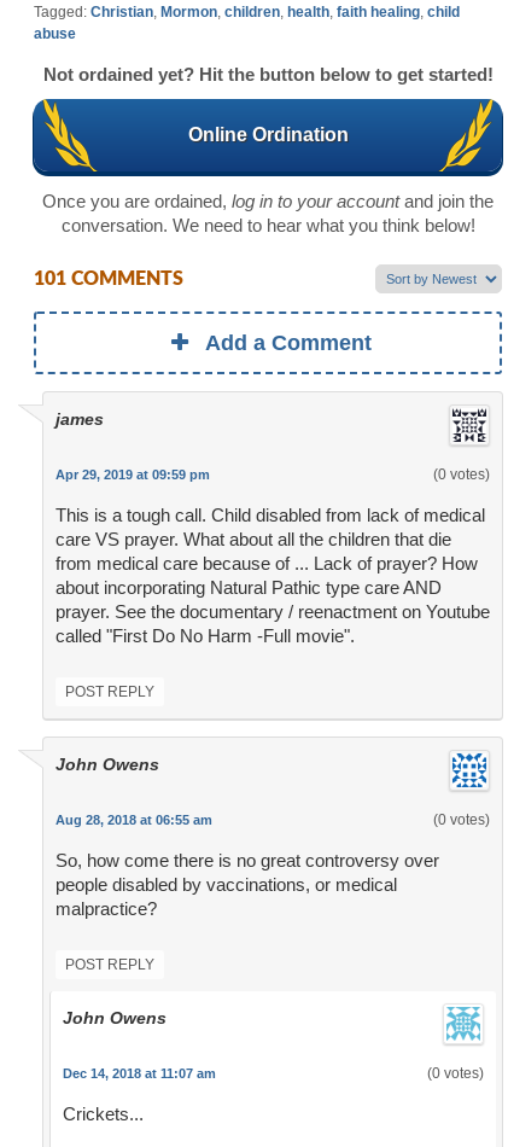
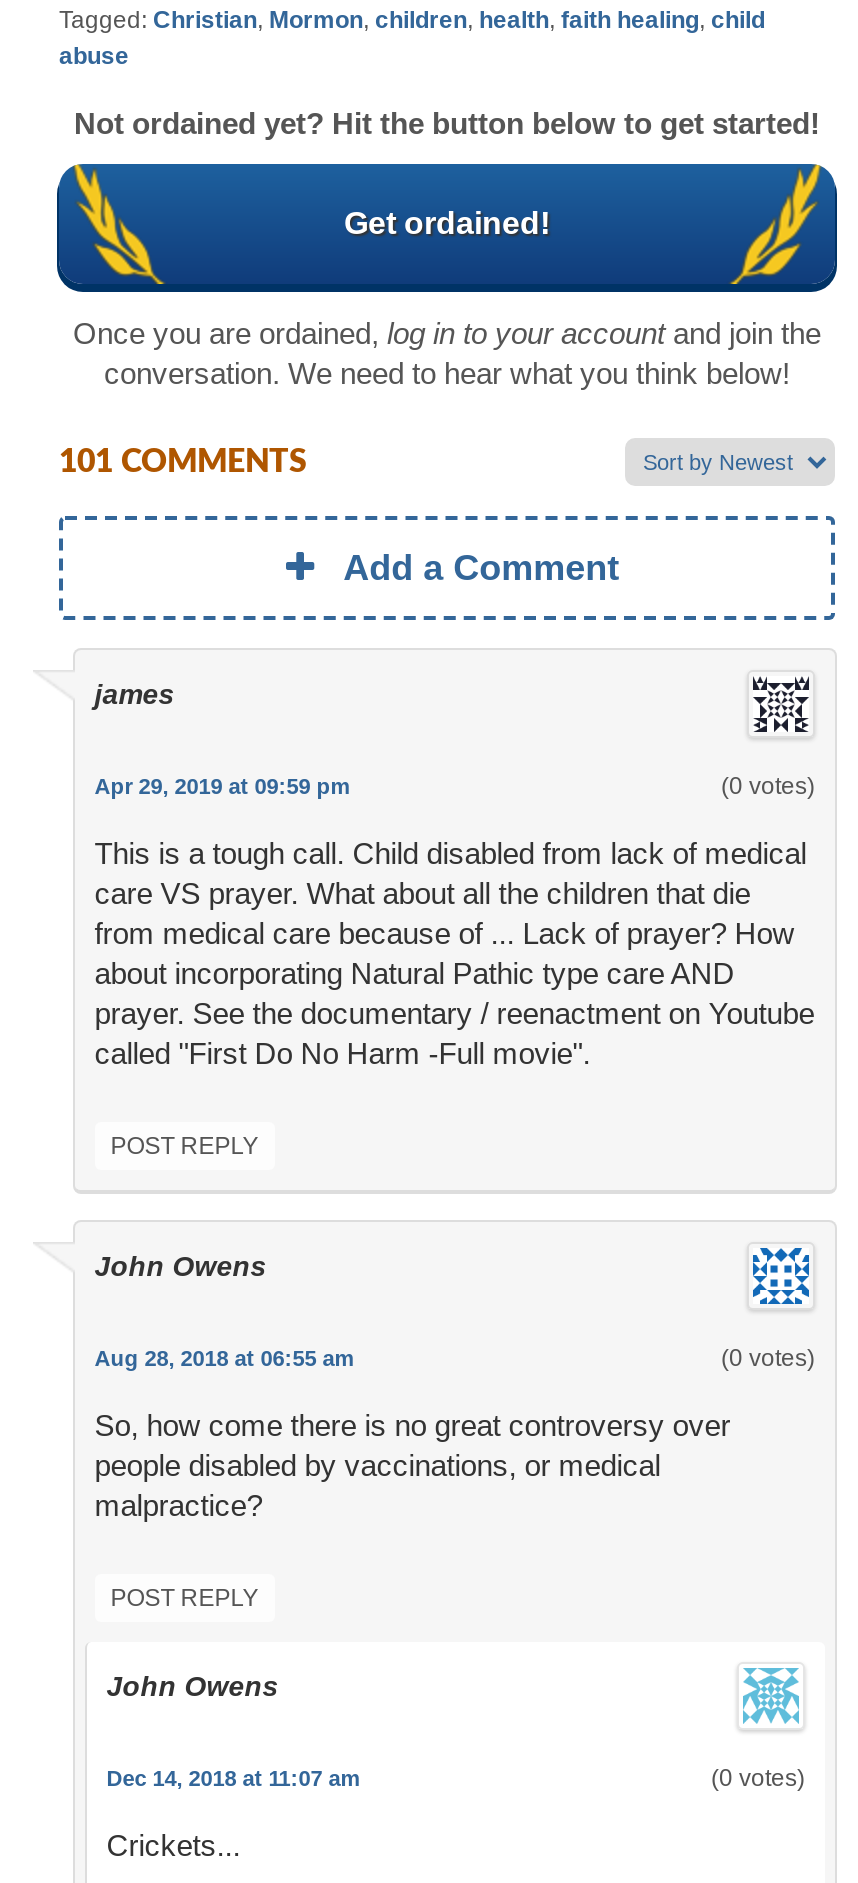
[188,124,348,145] Online Ordination -> [344,206,550,240] Get ordained!

